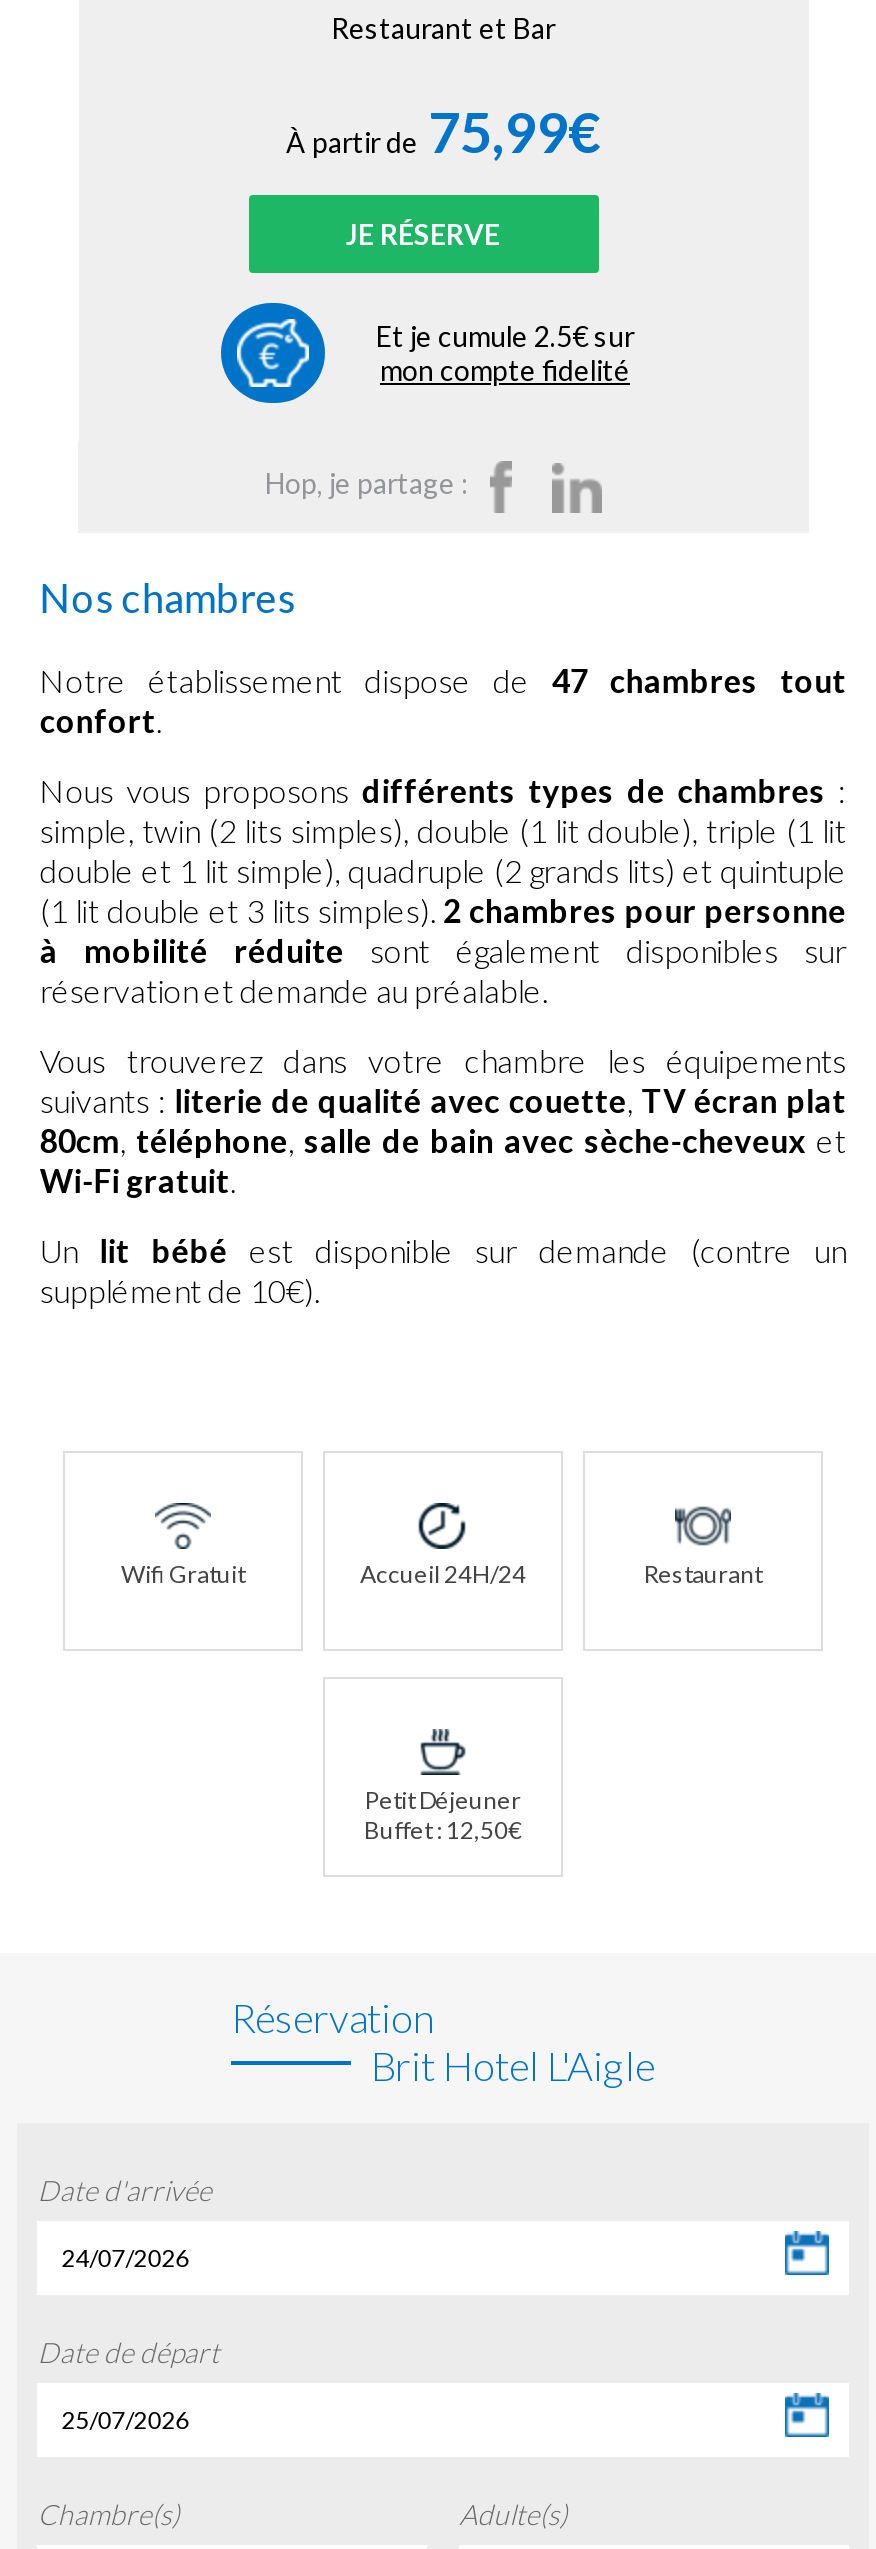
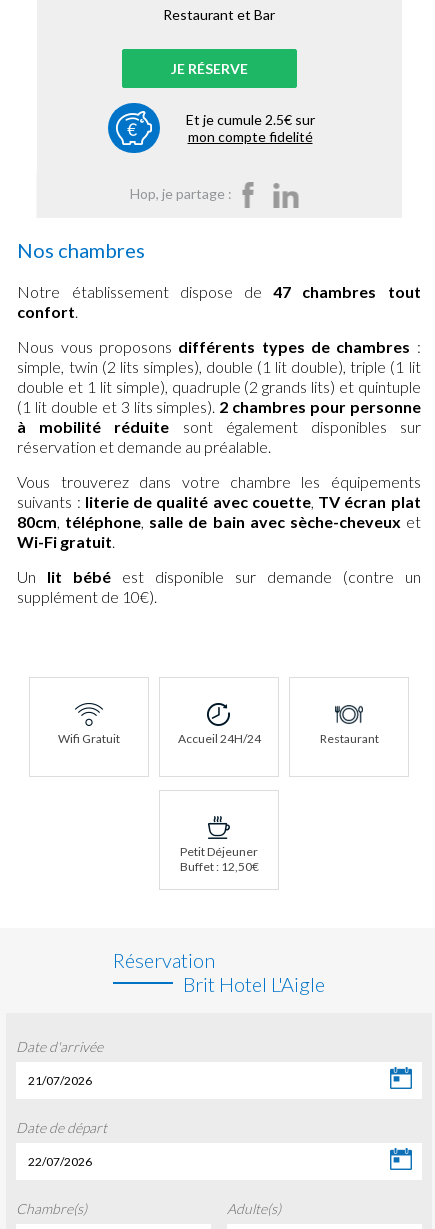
[286,97,600,165] À partir de 75,99€ -> none
[61,2242,189,2272] 24/07/2026 -> [28,1073,92,1088] 21/07/2026
[61,2404,189,2434] 25/07/2026 -> [28,1154,92,1169] 22/07/2026

